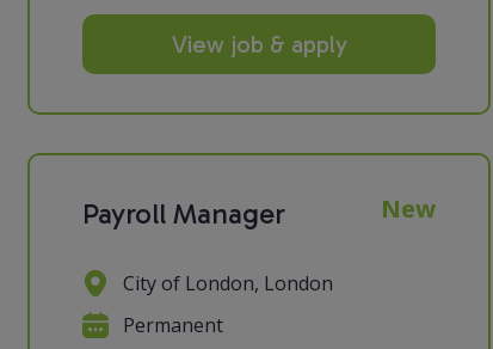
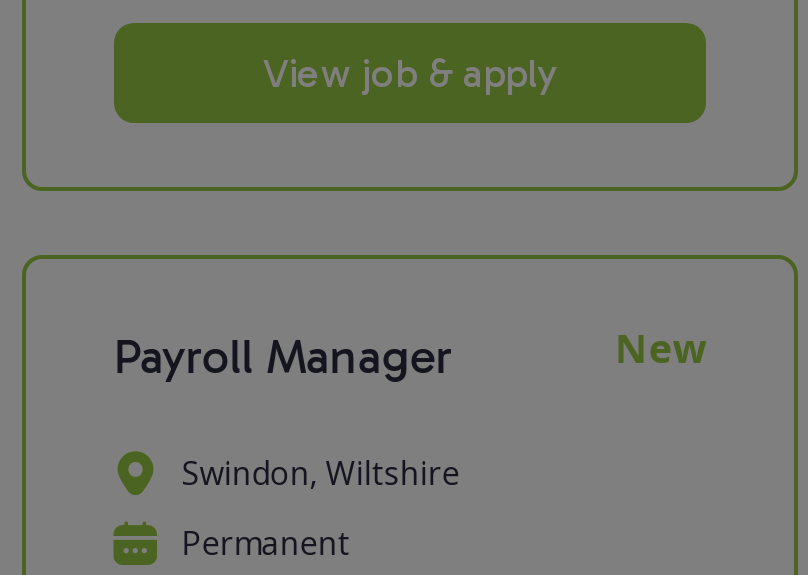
[118,270,333,296] City of London, London -> [174,451,460,495] Swindon, Wiltshire

